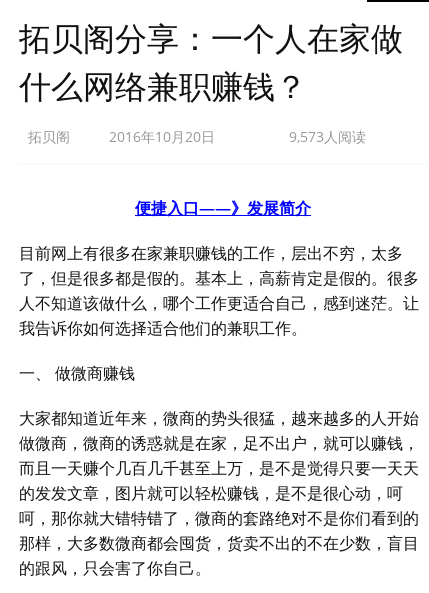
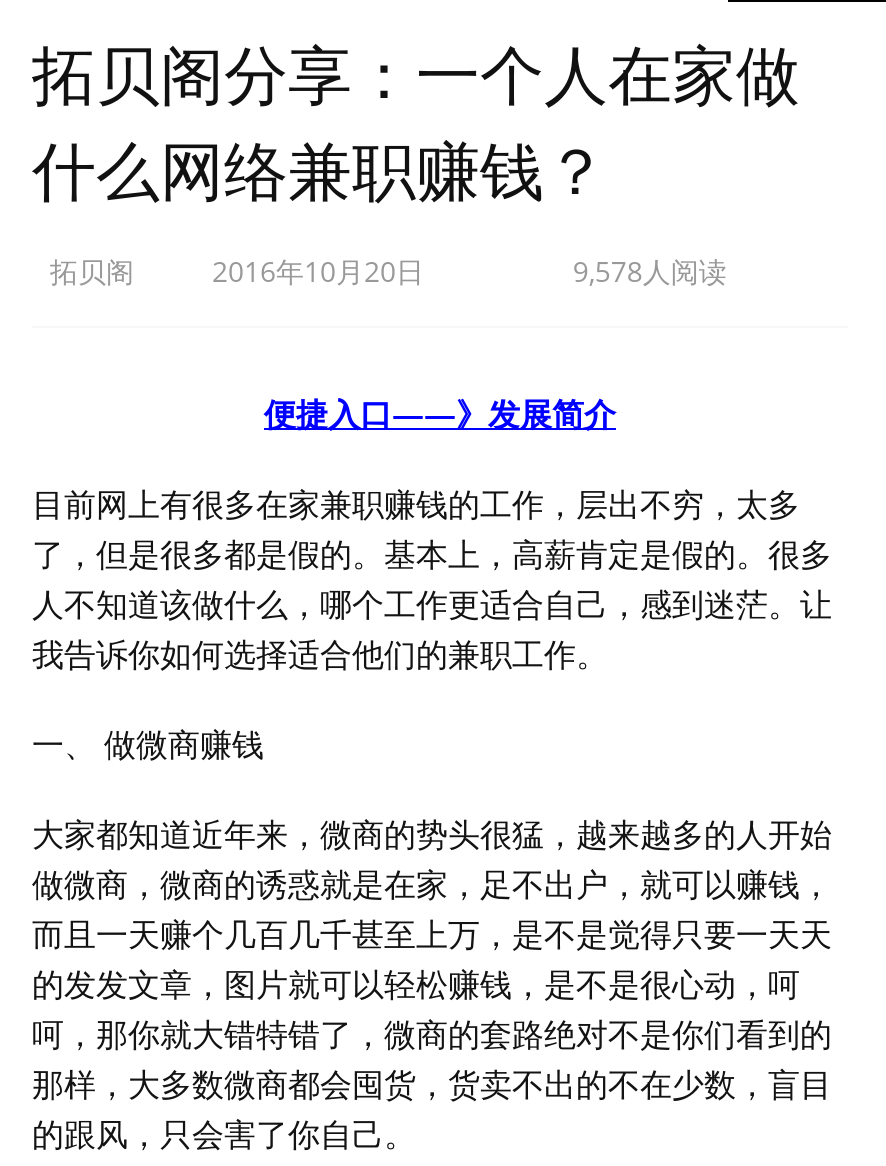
[289,127,366,146] 9,573人阅读 -> [573,252,727,290] 9,578人阅读

